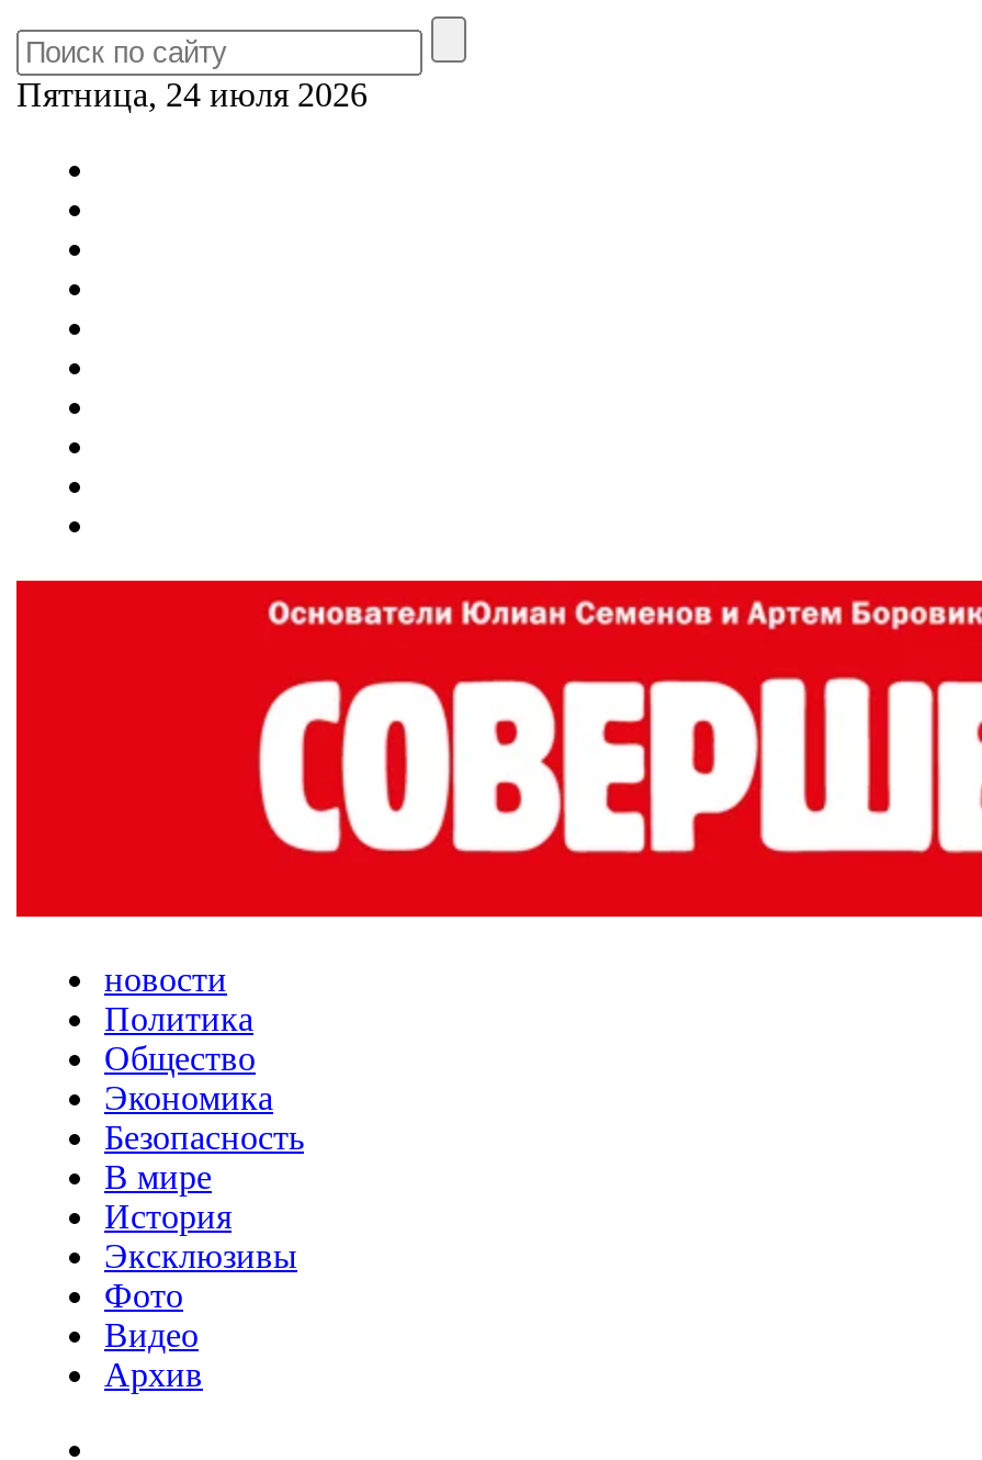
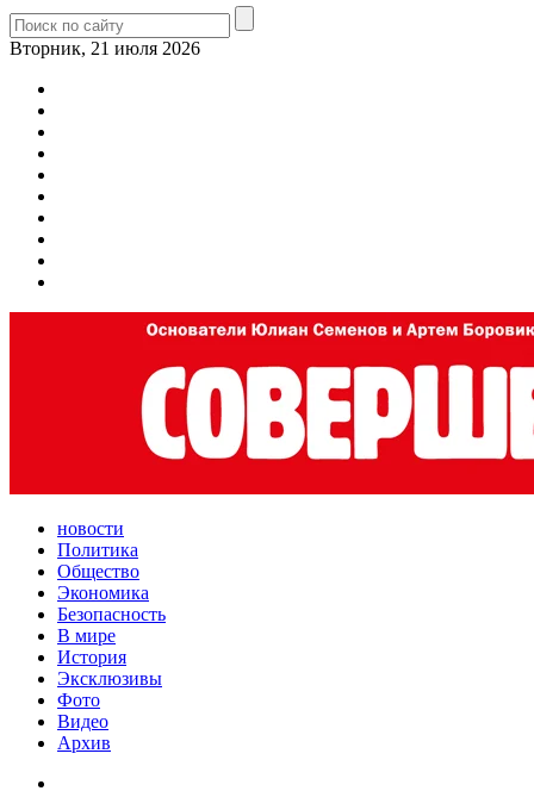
[16,76,368,113] Пятница, 24 июля 2026 -> [10,38,200,58] Вторник, 21 июля 2026

